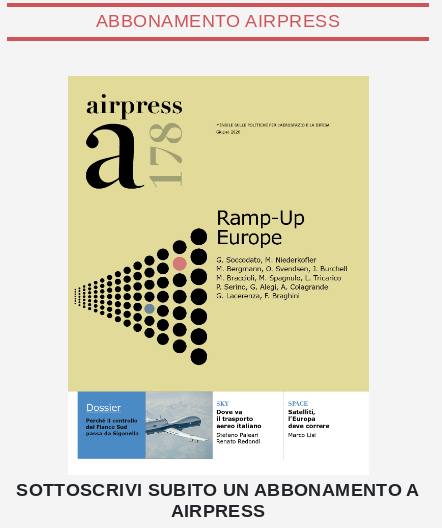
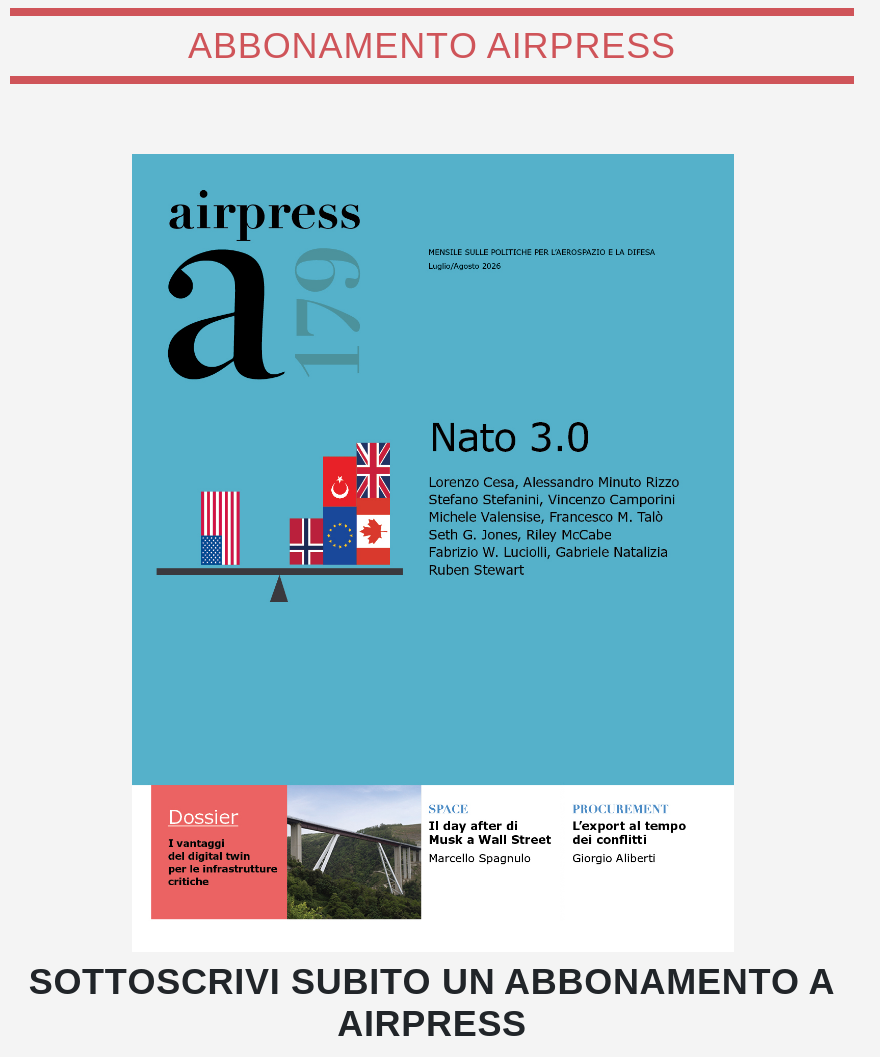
[68,76,369,460] [image] -> [130,152,736,922] [image]

